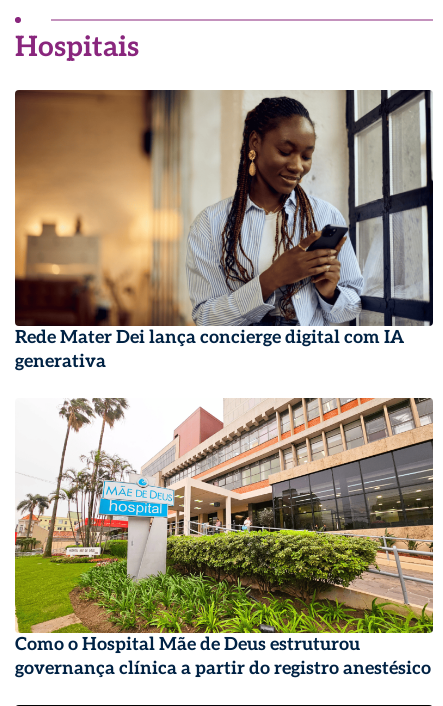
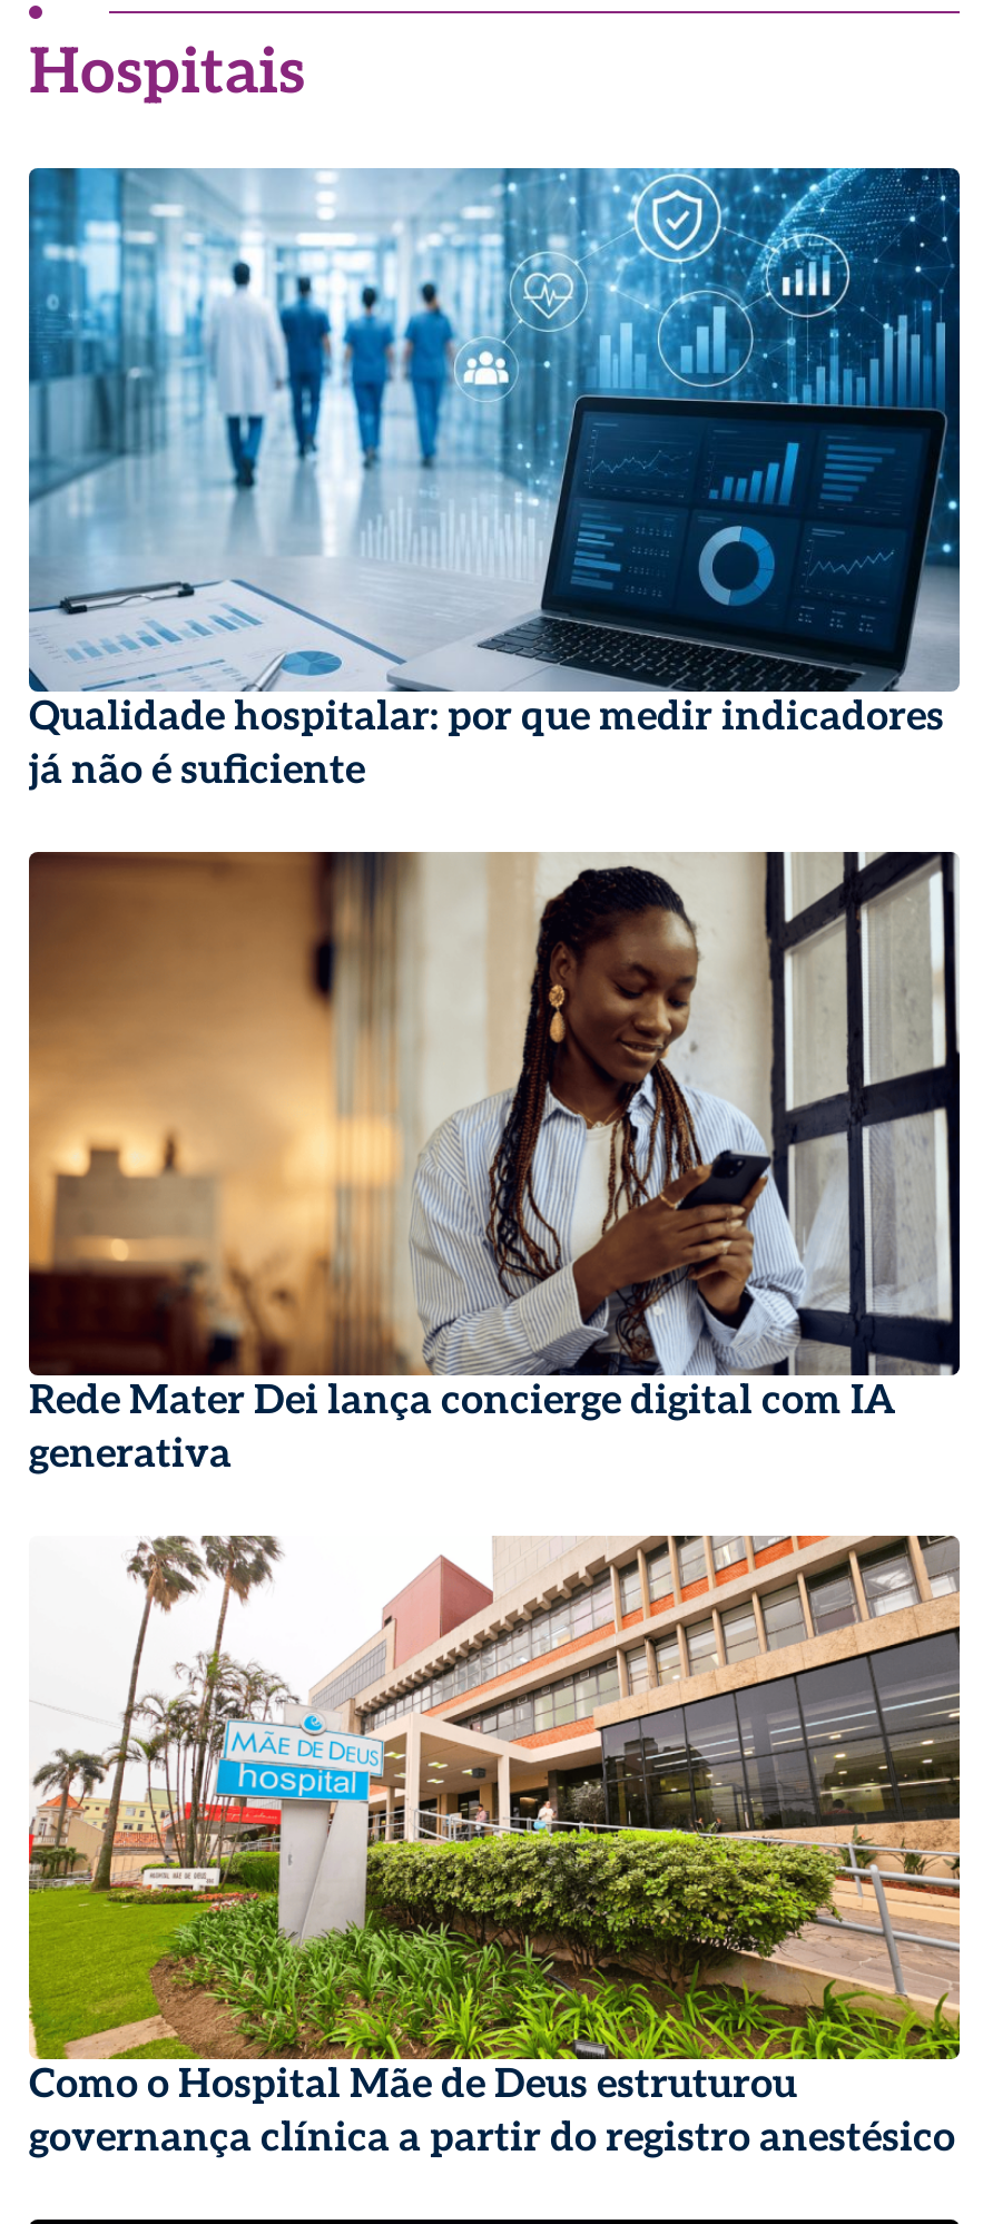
none -> [27,165,962,794] [image] | Qualidade hospitalar: por que medir indicadores | já não é suficiente

